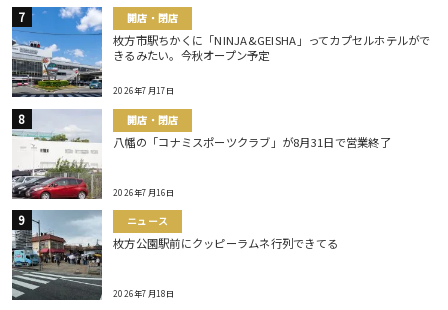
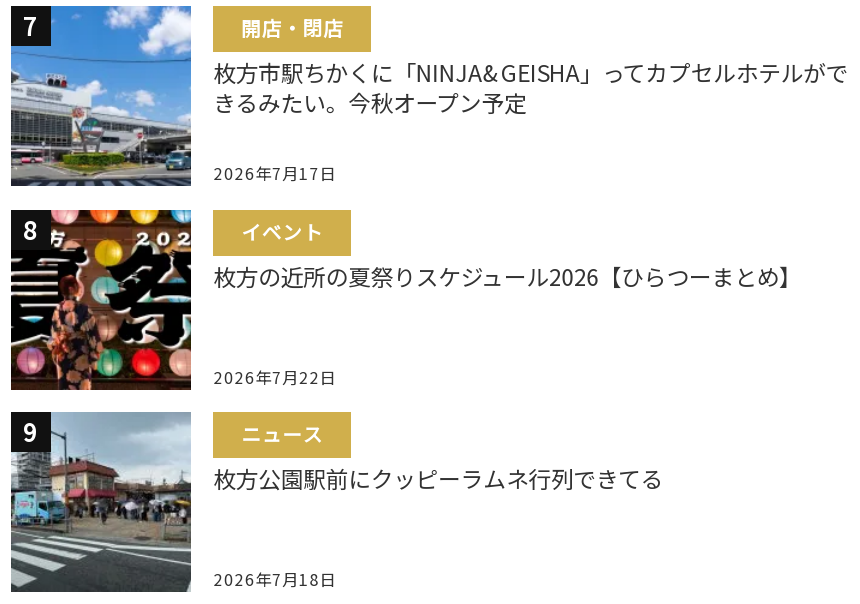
[11,109,391,200] [image] | 開店・閉店 | 八幡の「コナミスポーツクラブ」が8月31日で営業終了 -> [9,208,802,392] [image] | イベント | 枚方の近所の夏祭りスケジュール2026【ひらつーまとめ】
[113,186,175,197] 2026年7月16日 -> [213,365,336,387] 2026年7月22日

